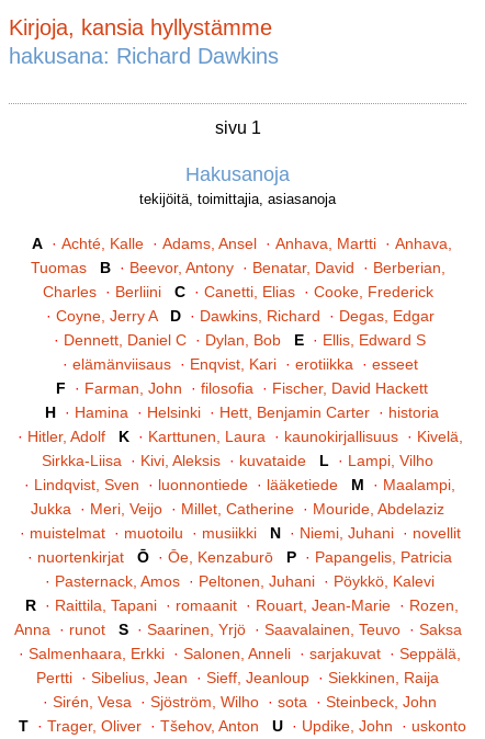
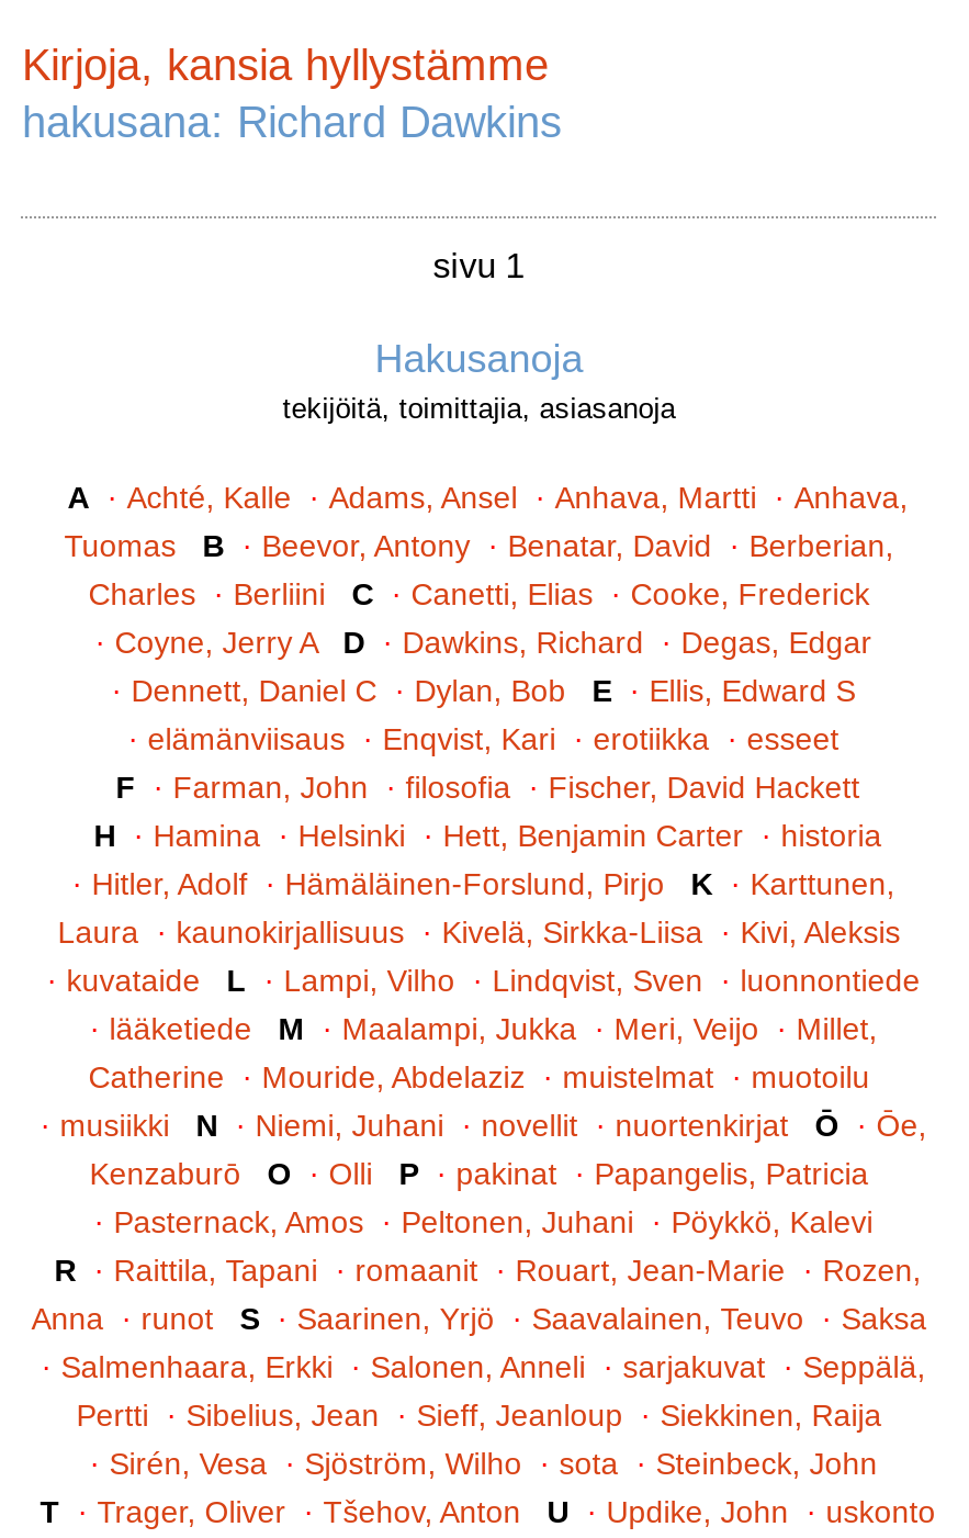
[13,428,463,566] · Hitler, Adolf | K · Karttunen, Laura · kaunokirjallisuus · Kivelä, | Sirkka-Liisa · Kivi, Aleksis · kuvataide | L · Lampi, Vilho | · Lindqvist, Sven · luonnontiede · lääketiede | M · Maalampi, | Jukka · Meri, Veijo · Millet, Catherine · Mouride, Abdelaziz | · muistelmat · muotoilu · musiikki | N · Niemi, Juhani · novellit | · nuortenkirjat | Ō · Ōe, Kenzaburō | P · Papangelis, Patricia -> [31,866,927,1191] · Hitler, Adolf · Hämäläinen-Forslund, Pirjo | K · Karttunen, | Laura · kaunokirjallisuus · Kivelä, Sirkka-Liisa · Kivi, Aleksis | · kuvataide | L · Lampi, Vilho · Lindqvist, Sven · luonnontiede | · lääketiede | M · Maalampi, Jukka · Meri, Veijo · Millet, | Catherine · Mouride, Abdelaziz · muistelmat · muotoilu | · musiikki | N · Niemi, Juhani · novellit · nuortenkirjat | Ō · Ōe, | Kenzaburō | O · Olli | P · pakinat · Papangelis, Patricia

